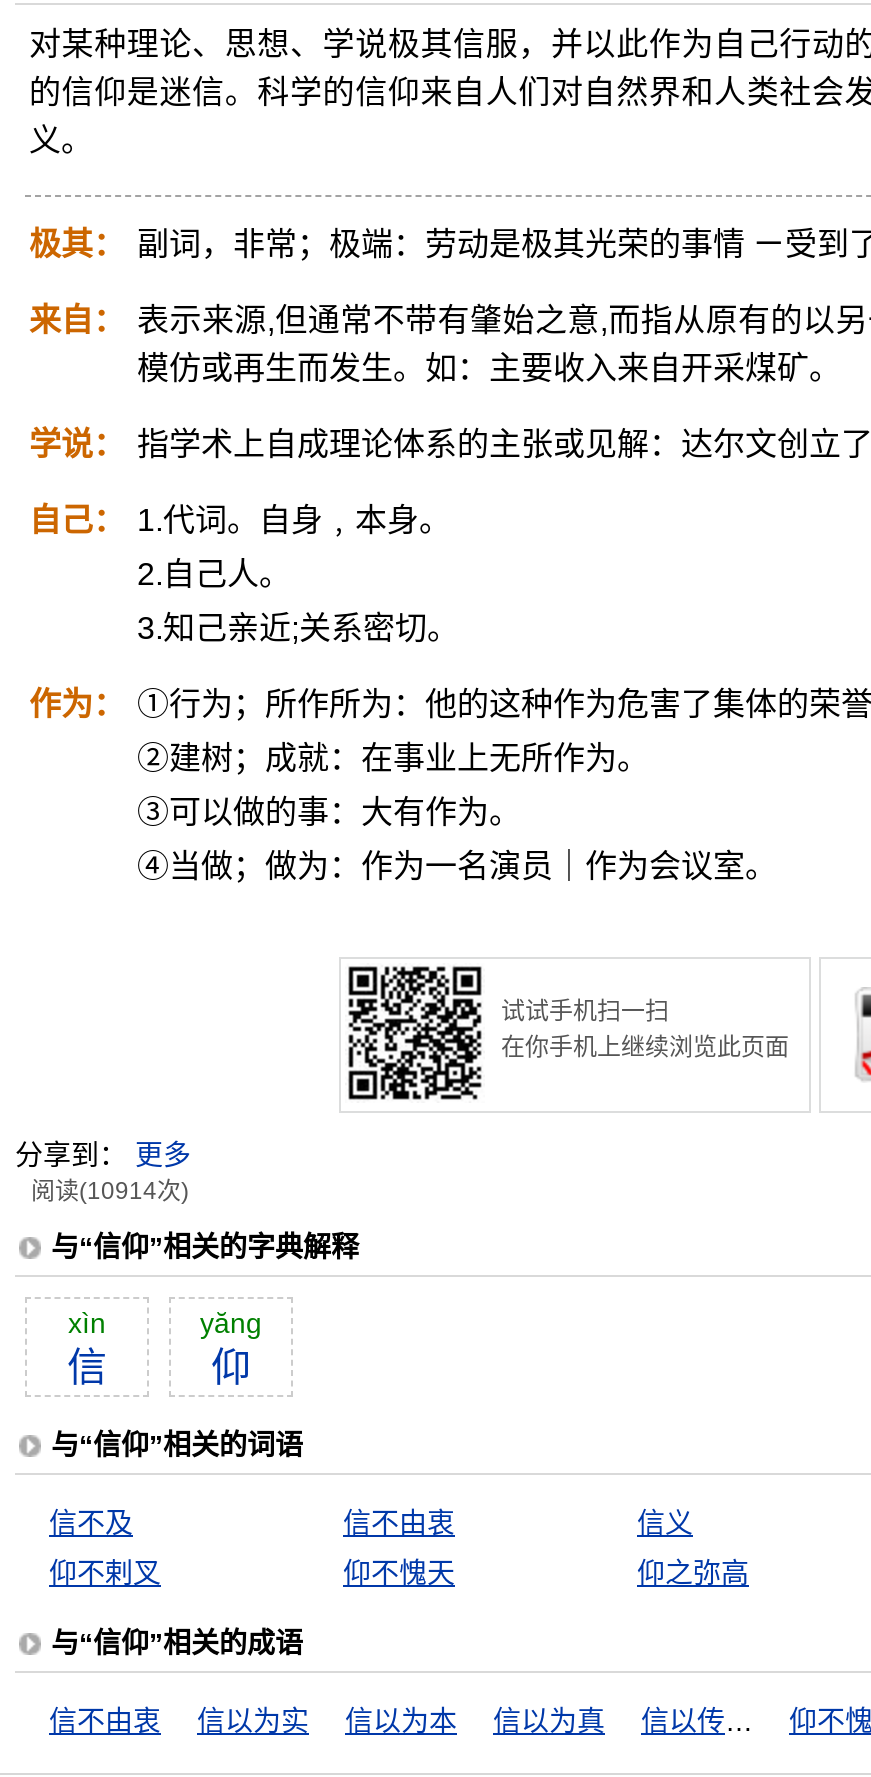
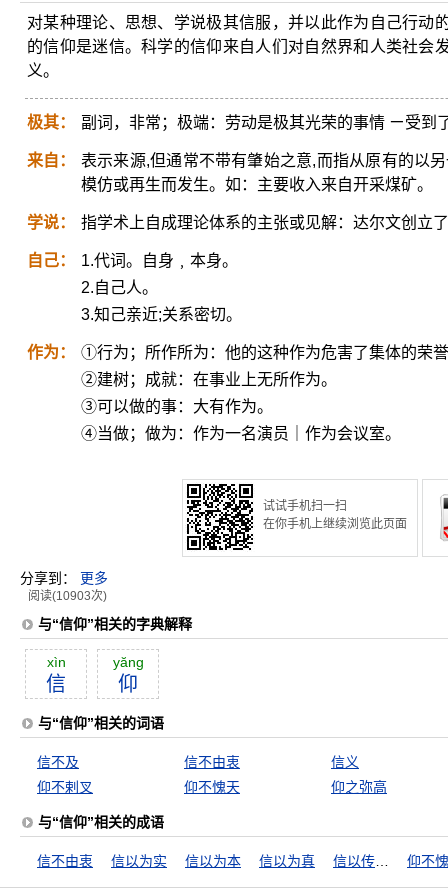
[31,1177,189,1205] 阅读(10914次) -> [28,589,107,603] 阅读(10903次)

